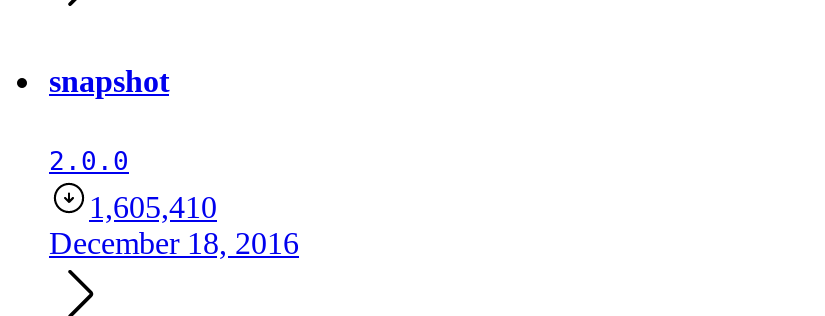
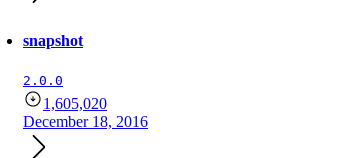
[89,190,217,224] 1,605,410 -> [43,95,107,112] 1,605,020

